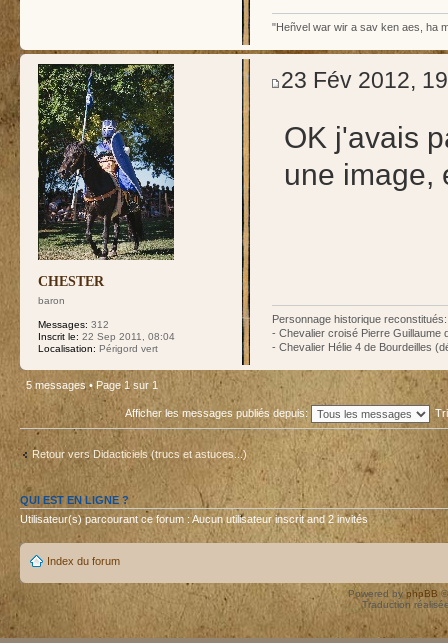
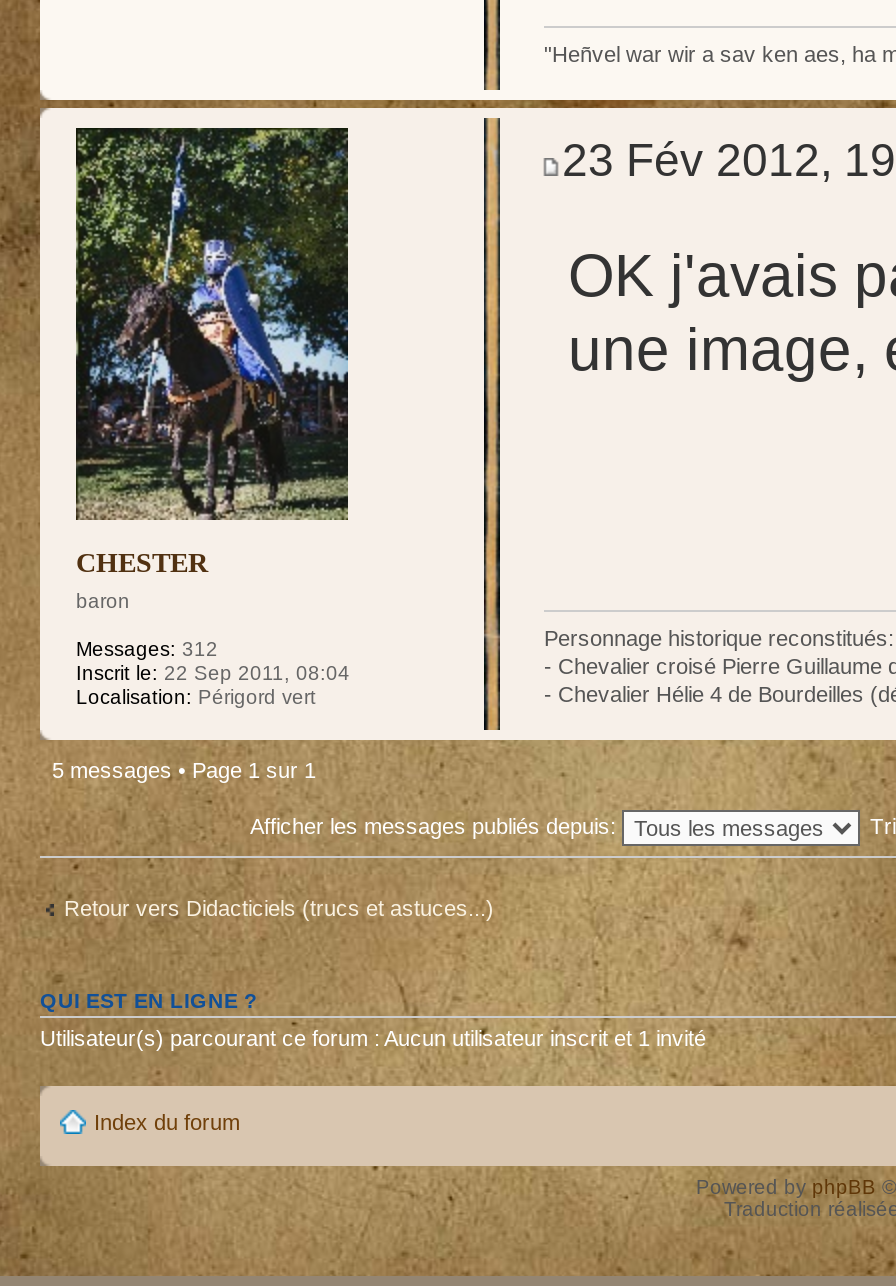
[20,513,368,525] Utilisateur(s) parcourant ce forum : Aucun utilisateur inscrit and 2 invités -> [40,1026,706,1050] Utilisateur(s) parcourant ce forum : Aucun utilisateur inscrit et 1 invité

